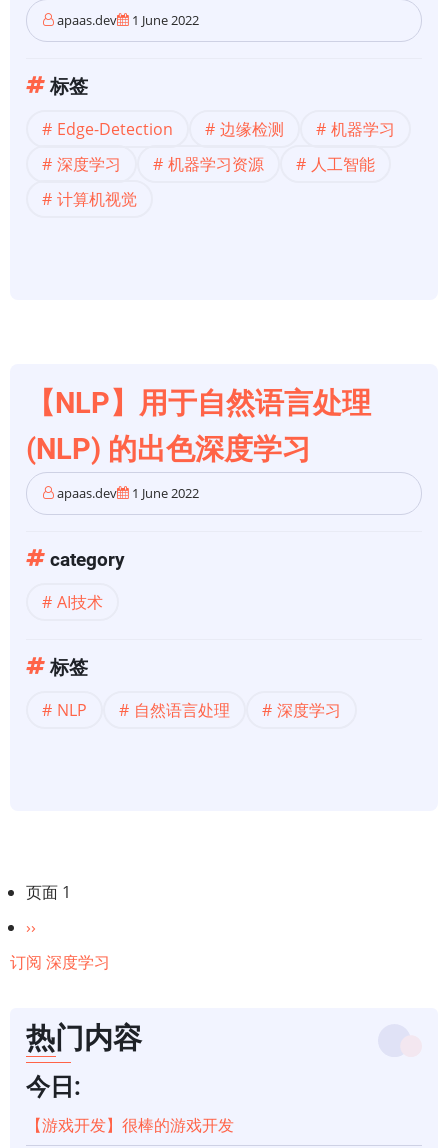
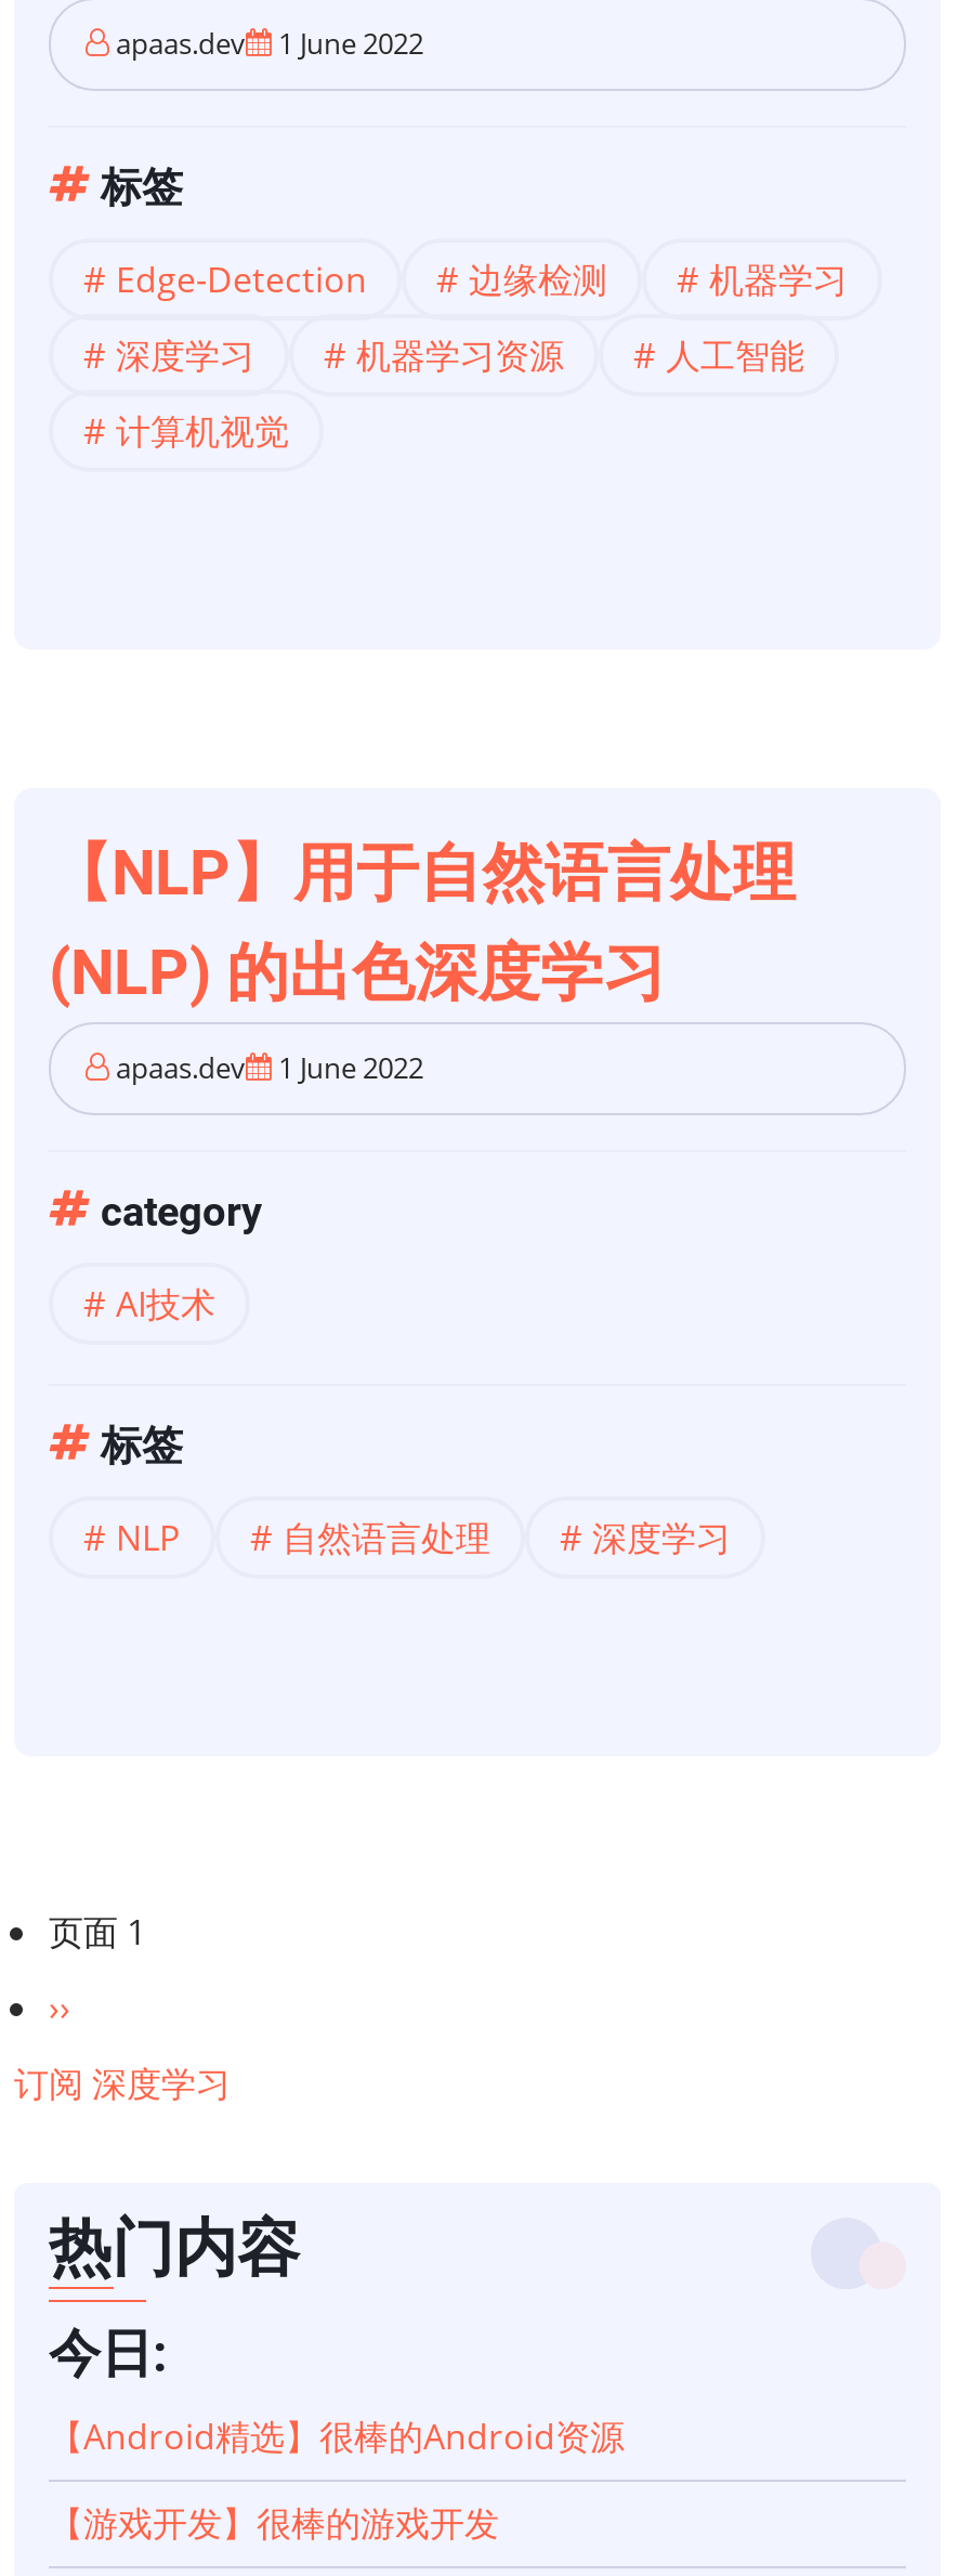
none -> [49,2413,625,2461] 【Android精选】很棒的Android资源

